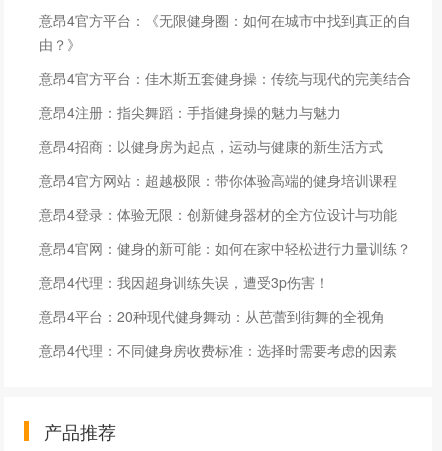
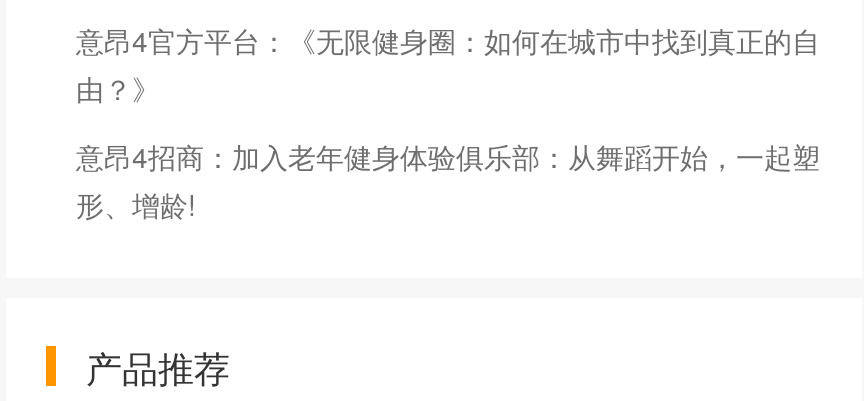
[39,67,411,359] 意昂4官方平台：佳木斯五套健身操：传统与现代的完美结合 | 意昂4注册：指尖舞蹈：手指健身操的魅力与魅力 | 意昂4招商：以健身房为起点，运动与健康的新生活方式 | 意昂4官方网站：超越极限：带你体验高端的健身培训课程 | 意昂4登录：体验无限：创新健身器材的全方位设计与功能 | 意昂4官网：健身的新可能：如何在家中轻松进行力量训练？ | 意昂4代理：我因超身训练失误，遭受3p伤害！ | 意昂4平台：20种现代健身舞动：从芭蕾到街舞的全视角 | 意昂4代理：不同健身房收费标准：选择时需要考虑的因素 -> [76,135,820,223] 意昂4招商：加入老年健身体验俱乐部：从舞蹈开始，一起塑 | 形、增龄!

